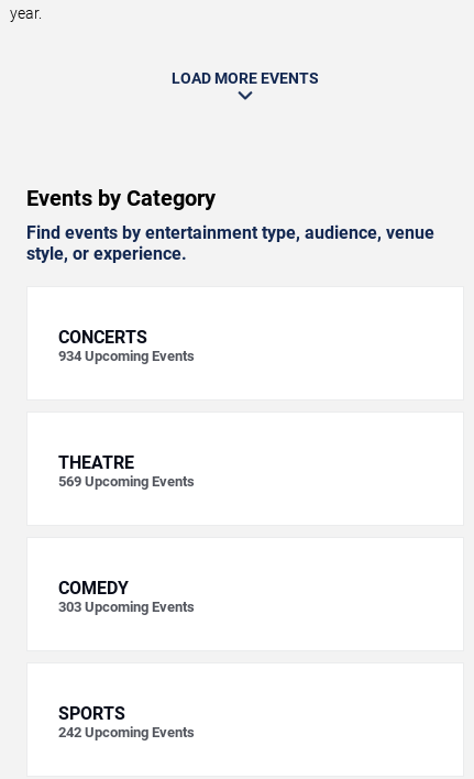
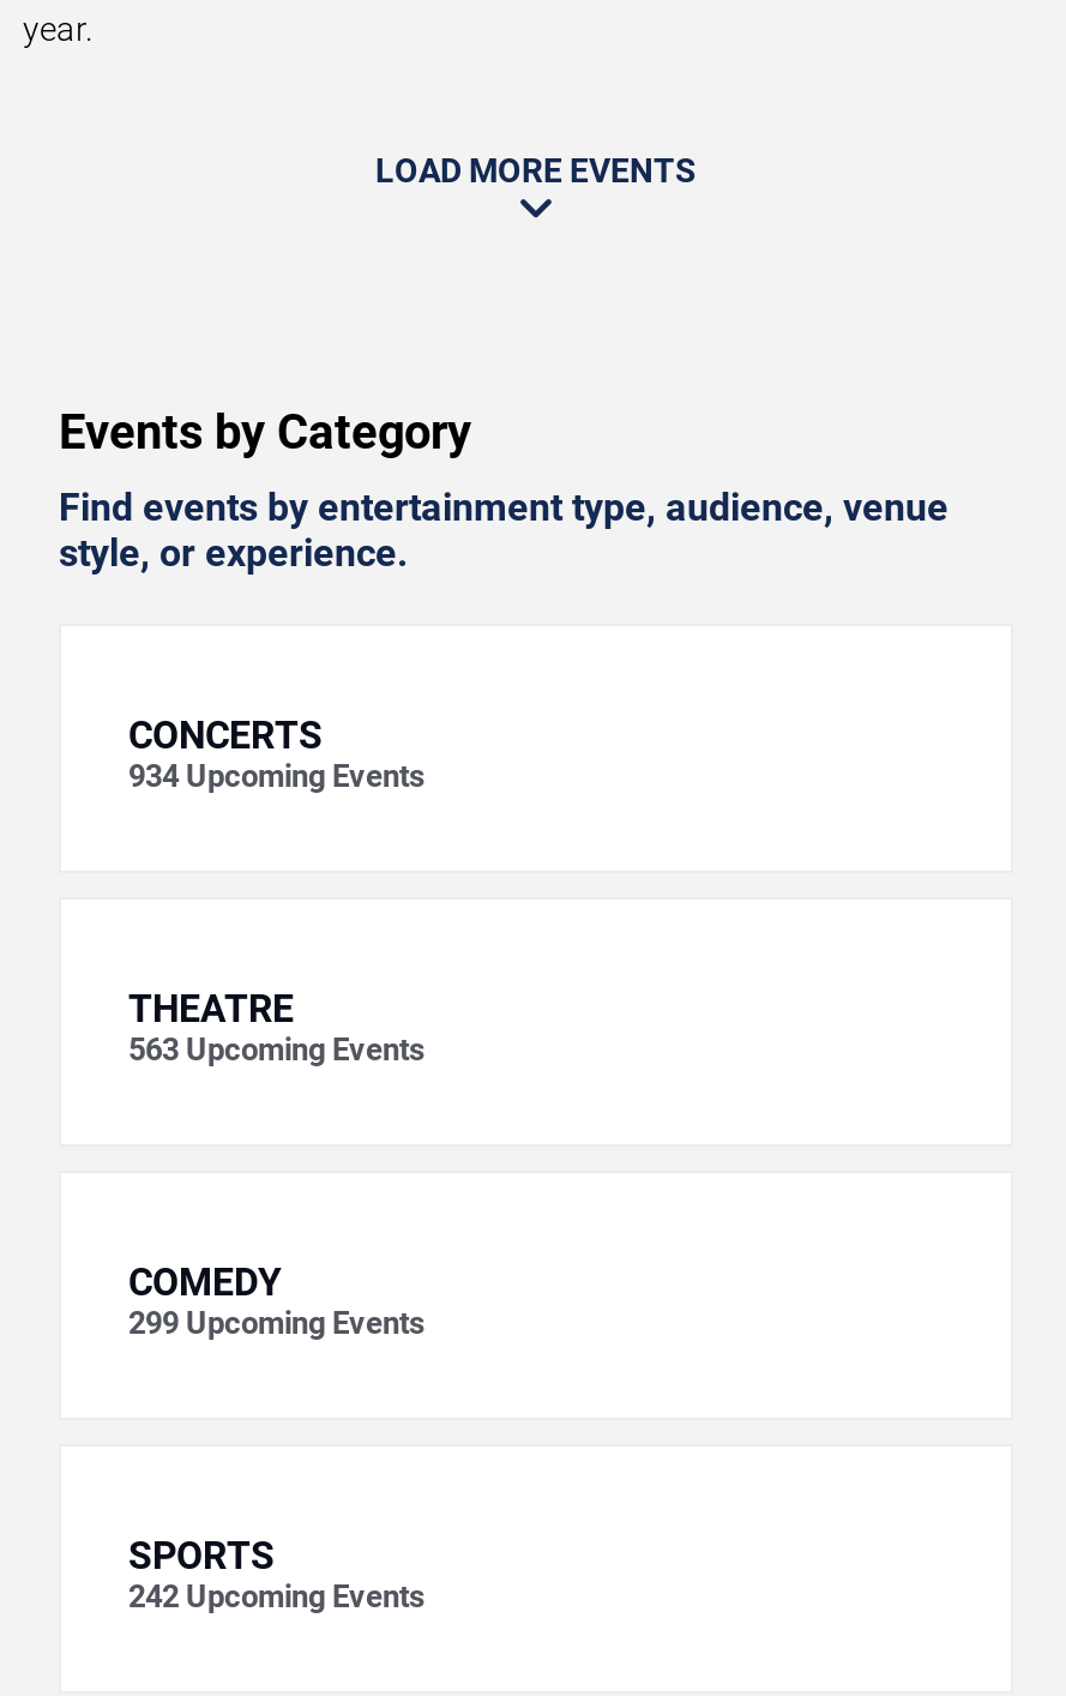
[58,473,195,489] 569 Upcoming Events -> [128,1030,426,1066] 563 Upcoming Events
[58,598,195,615] 303 Upcoming Events -> [128,1304,426,1340] 299 Upcoming Events

